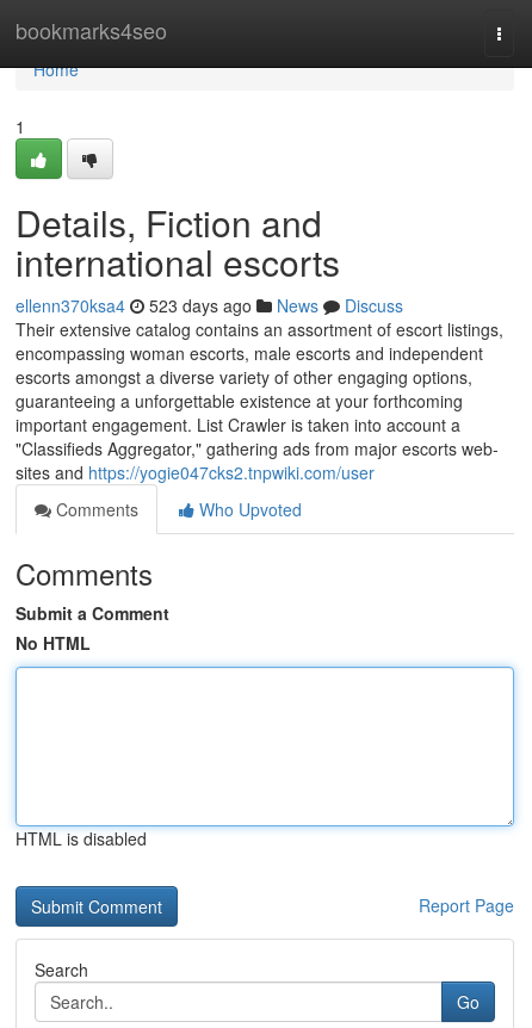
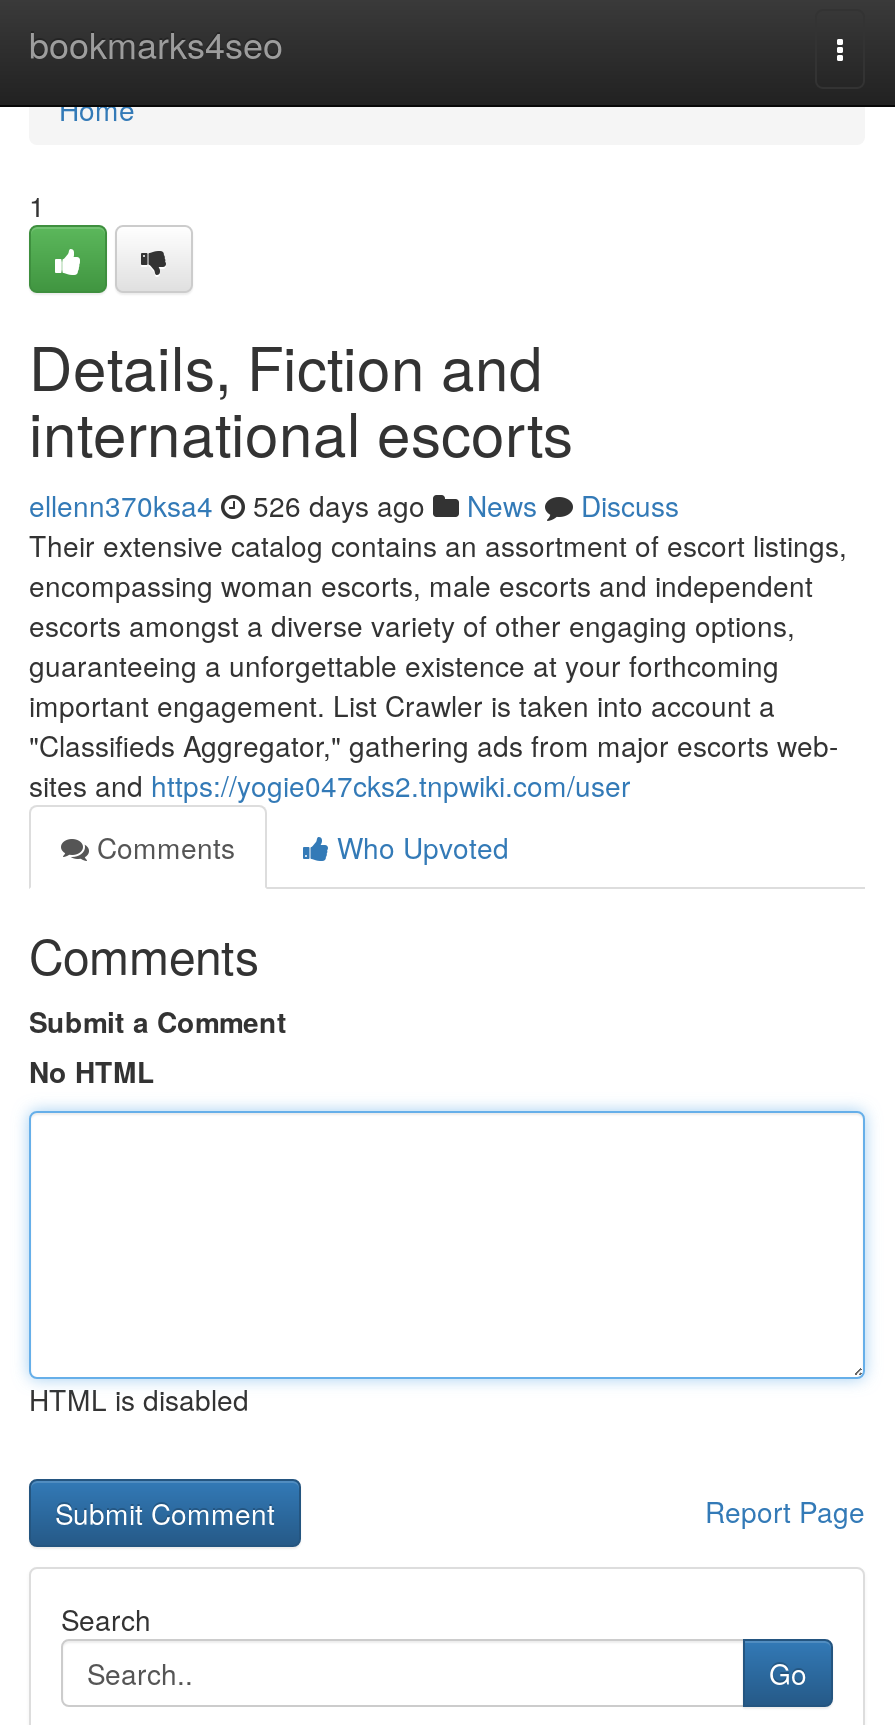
[16,293,403,317] ellenn370ksa4 523 days ago News Discuss -> [29,485,679,525] ellenn370ksa4 526 days ago News Discuss

